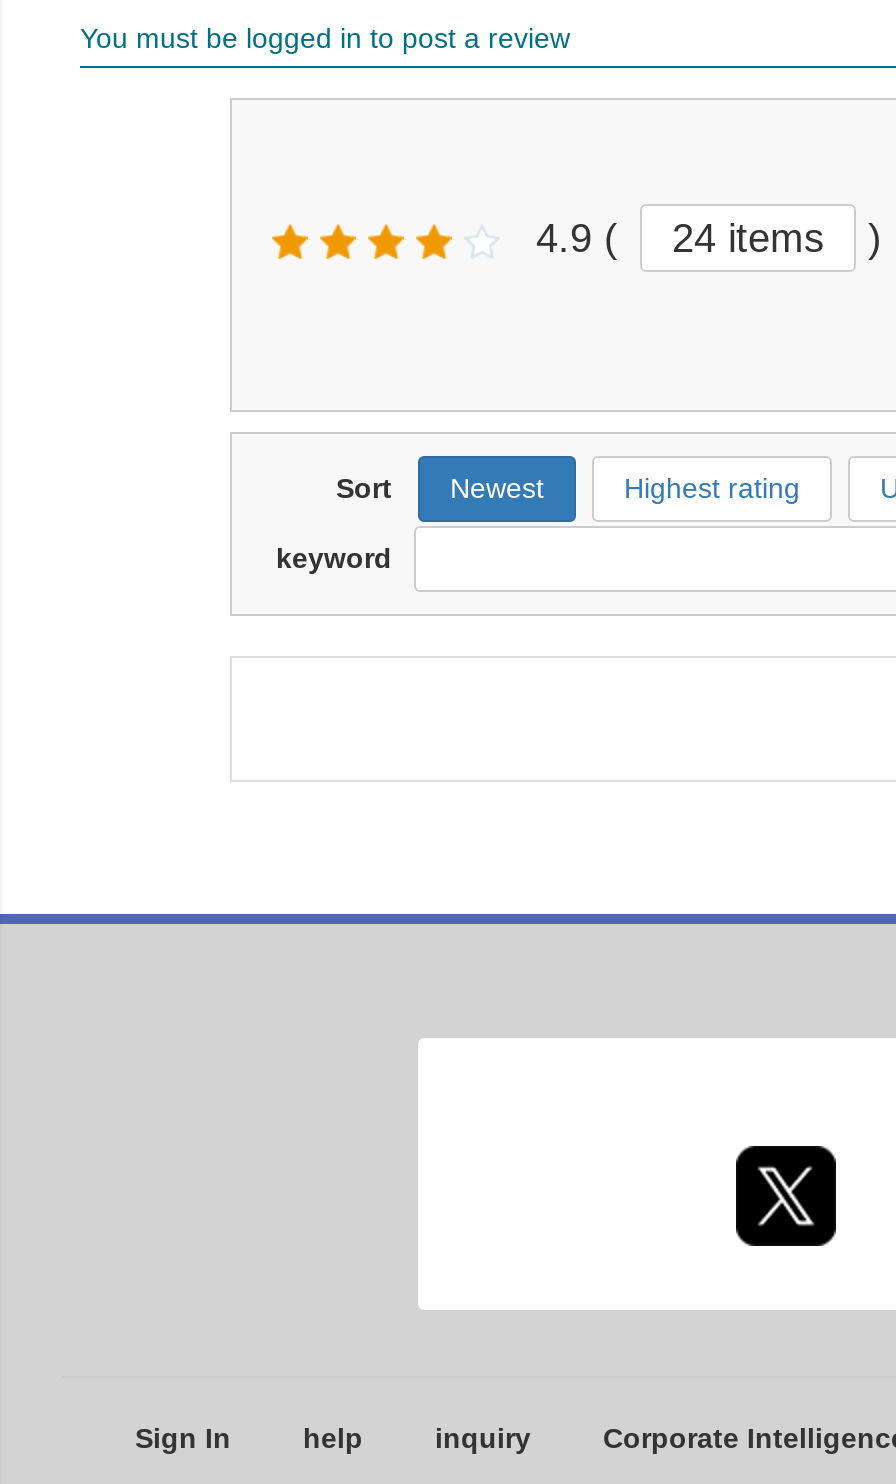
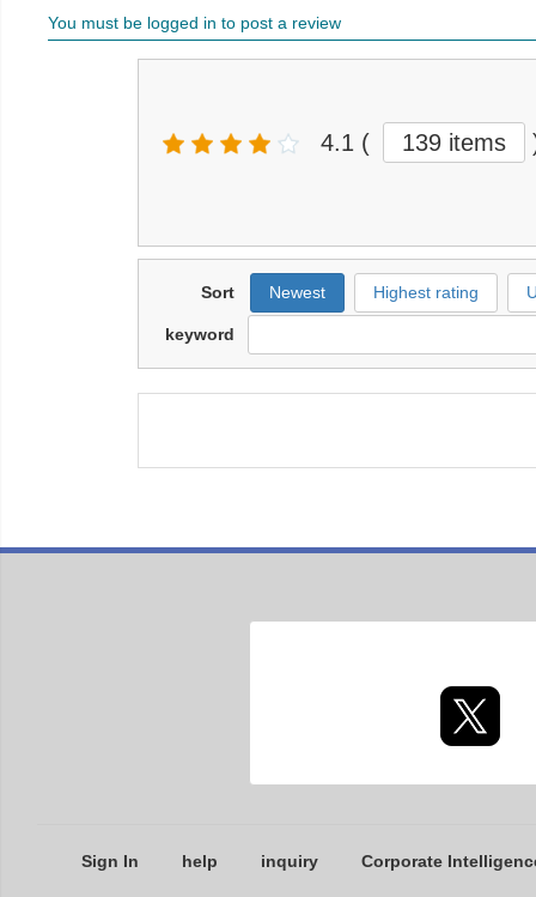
[524,216,630,260] 4.9 ( -> [313,129,377,155] 4.1 (
[672,216,824,260] 24 items -> [402,129,506,155] 139 items

